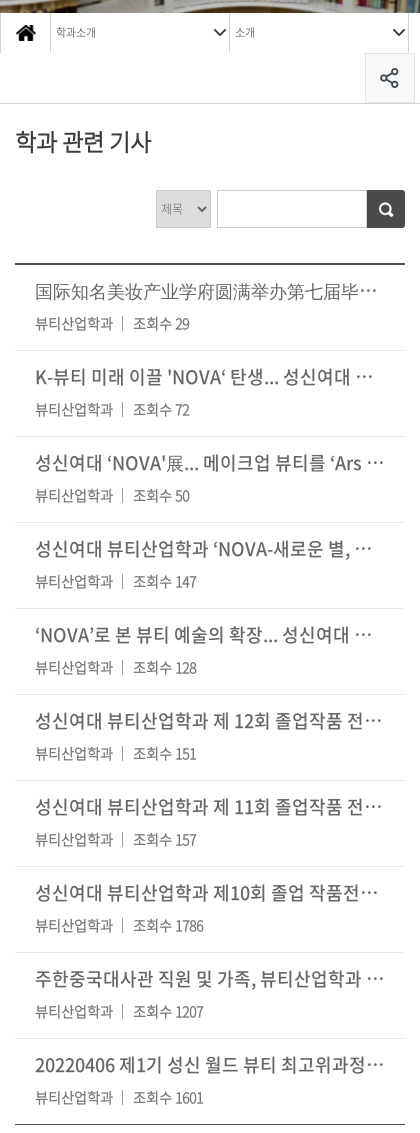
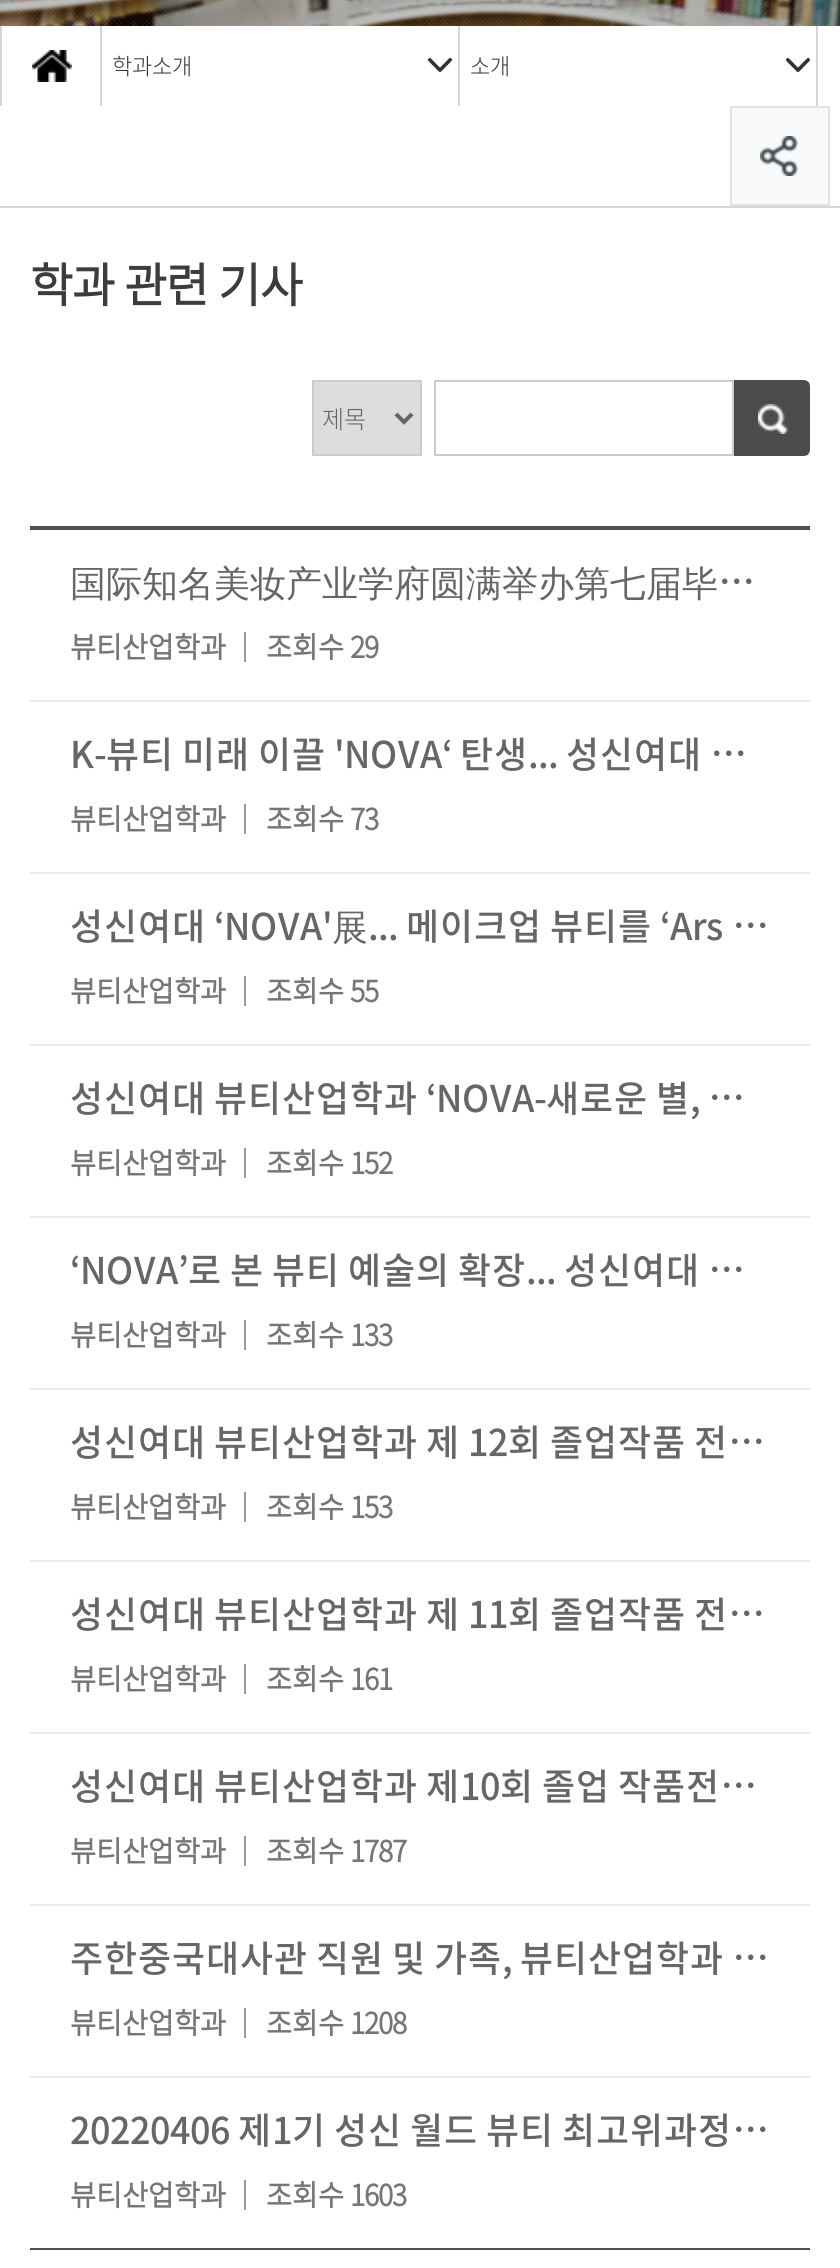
[35,399,189,419] 뷰티산업학과 조회수 72 -> [70,798,378,838] 뷰티산업학과 조회수 73
[35,485,189,505] 뷰티산업학과 조회수 50 -> [70,970,378,1010] 뷰티산업학과 조회수 55
[35,571,196,591] 뷰티산업학과 조회수 147 -> [70,1142,392,1182] 뷰티산업학과 조회수 152
[35,657,196,677] 뷰티산업학과 조회수 128 -> [70,1314,392,1354] 뷰티산업학과 조회수 133
[35,743,196,763] 뷰티산업학과 조회수 151 -> [70,1486,392,1526] 뷰티산업학과 조회수 153
[35,829,196,849] 뷰티산업학과 조회수 157 -> [70,1658,392,1698] 뷰티산업학과 조회수 161
[35,915,203,935] 뷰티산업학과 조회수 1786 -> [70,1830,406,1870] 뷰티산업학과 조회수 1787
[35,1001,203,1021] 뷰티산업학과 조회수 1207 -> [70,2002,406,2042] 뷰티산업학과 조회수 1208
[35,1087,203,1107] 뷰티산업학과 조회수 1601 -> [70,2174,406,2214] 뷰티산업학과 조회수 1603

